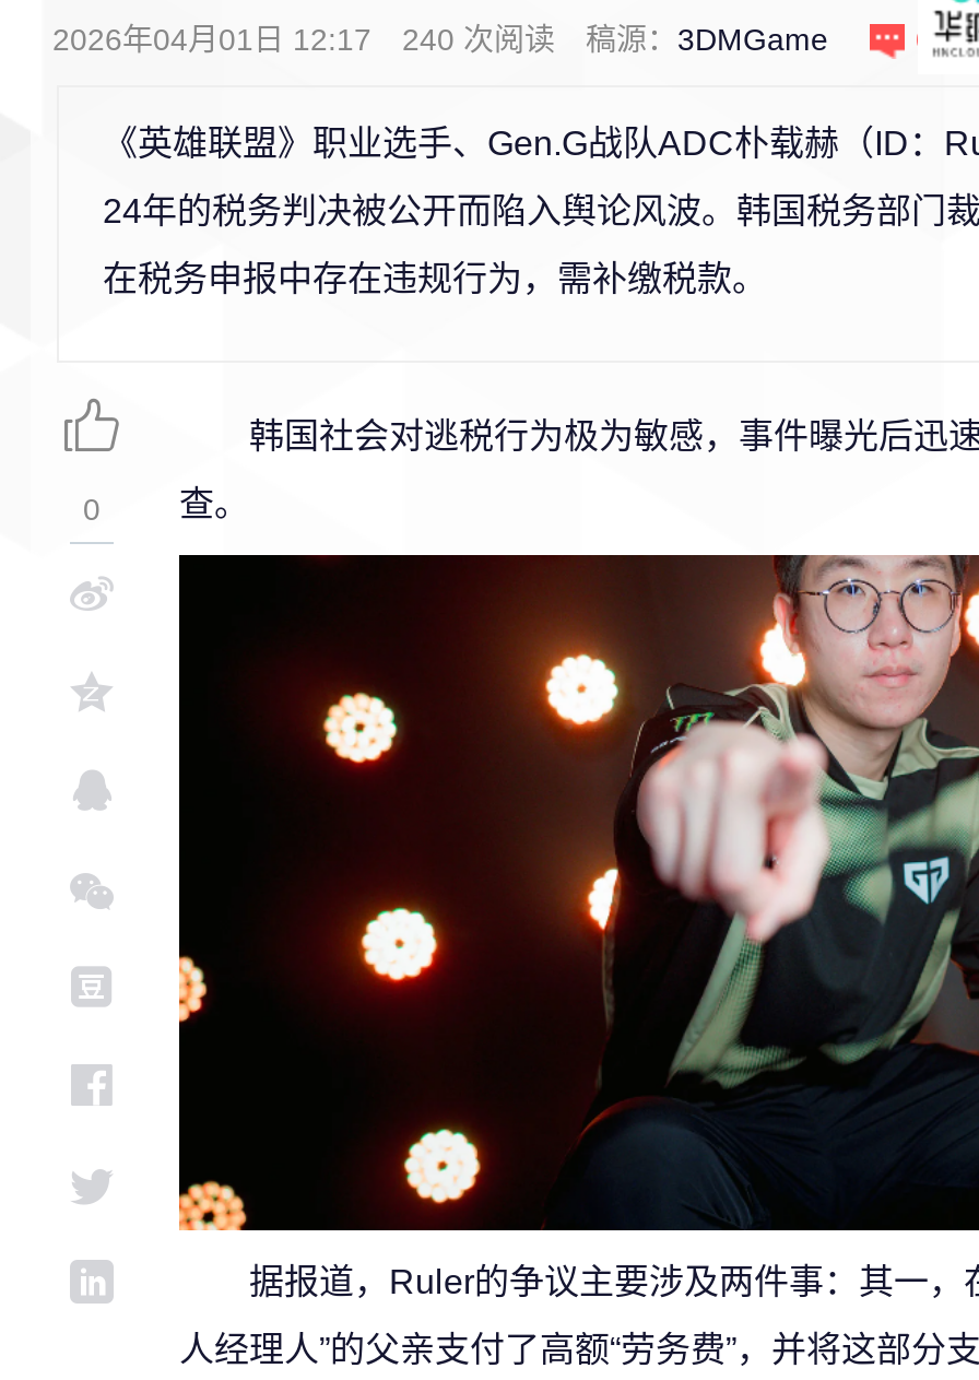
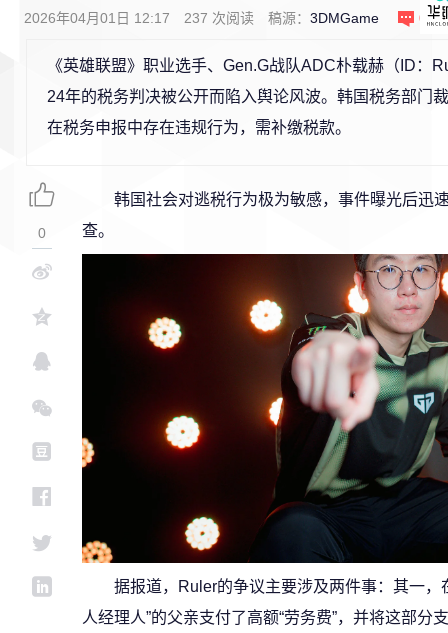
[52,22,828,57] 2026年04月01日 12:17 240次阅读 稿源：3DMGame -> [24,10,379,26] 2026年04月01日 12:17 237次阅读 稿源：3DMGame

